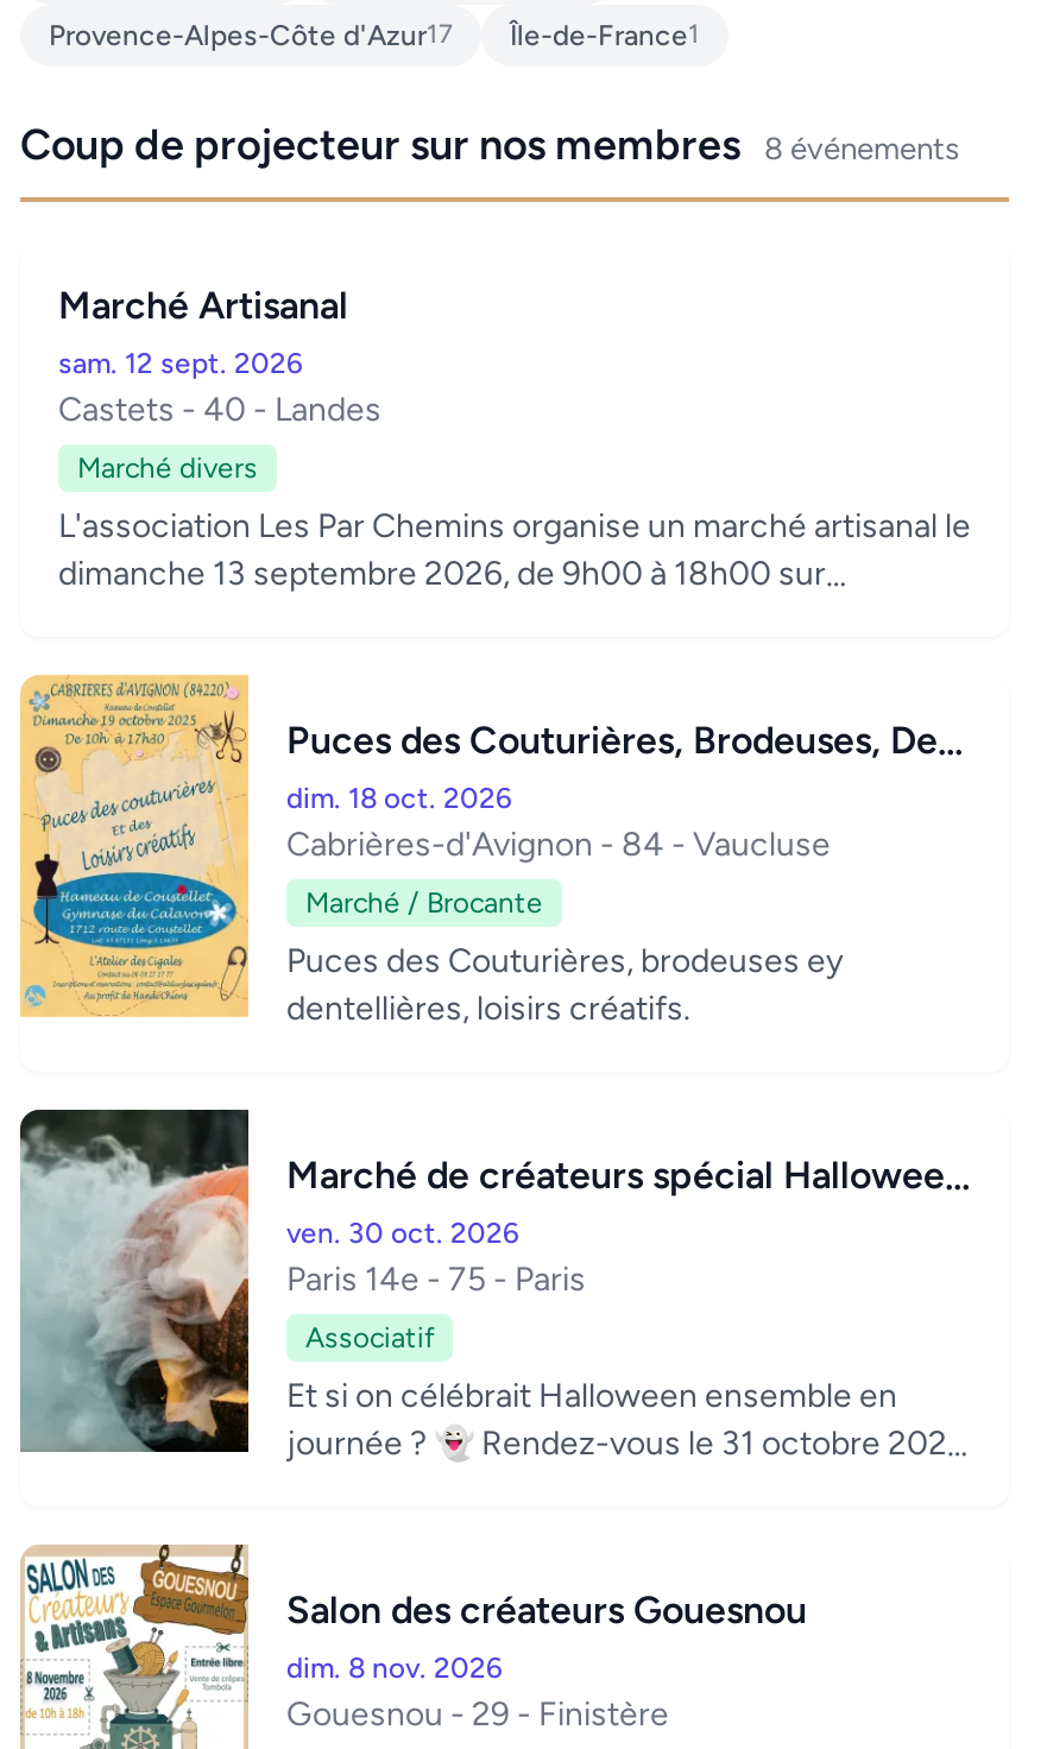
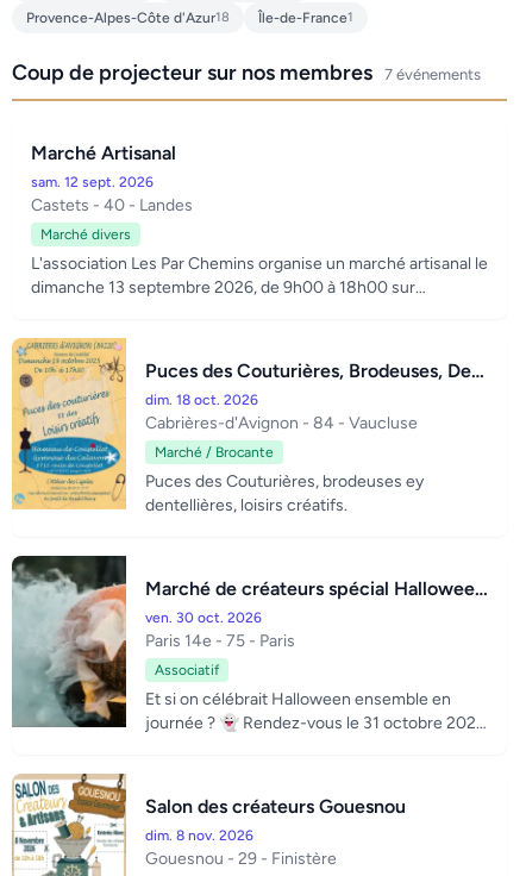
[49,20,453,53] Provence-Alpes-Côte d'Azur17 -> [26,10,230,27] Provence-Alpes-Côte d'Azur18
[20,120,959,172] Coup de projecteur sur nos membres 8 événements -> [12,60,481,86] Coup de projecteur sur nos membres 7 événements

